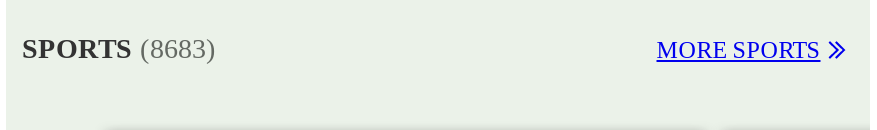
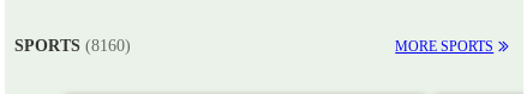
[22,34,216,64] SPORTS (8683) -> [14,37,131,55] SPORTS (8160)

